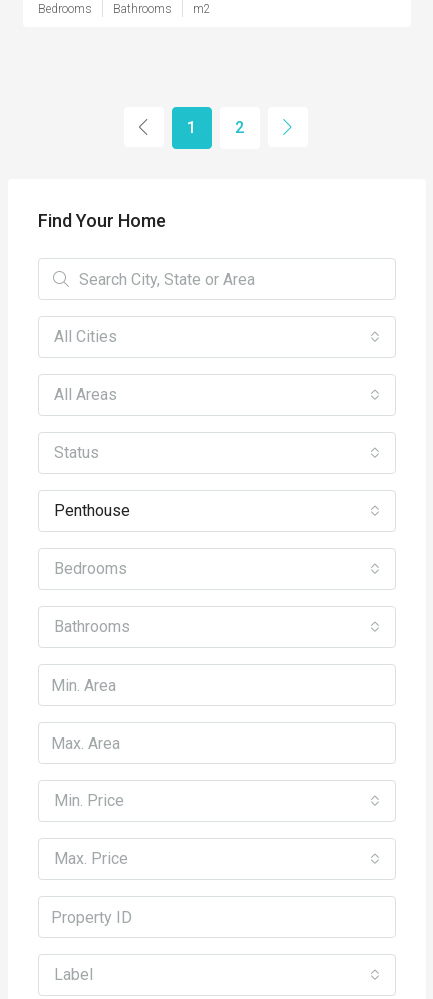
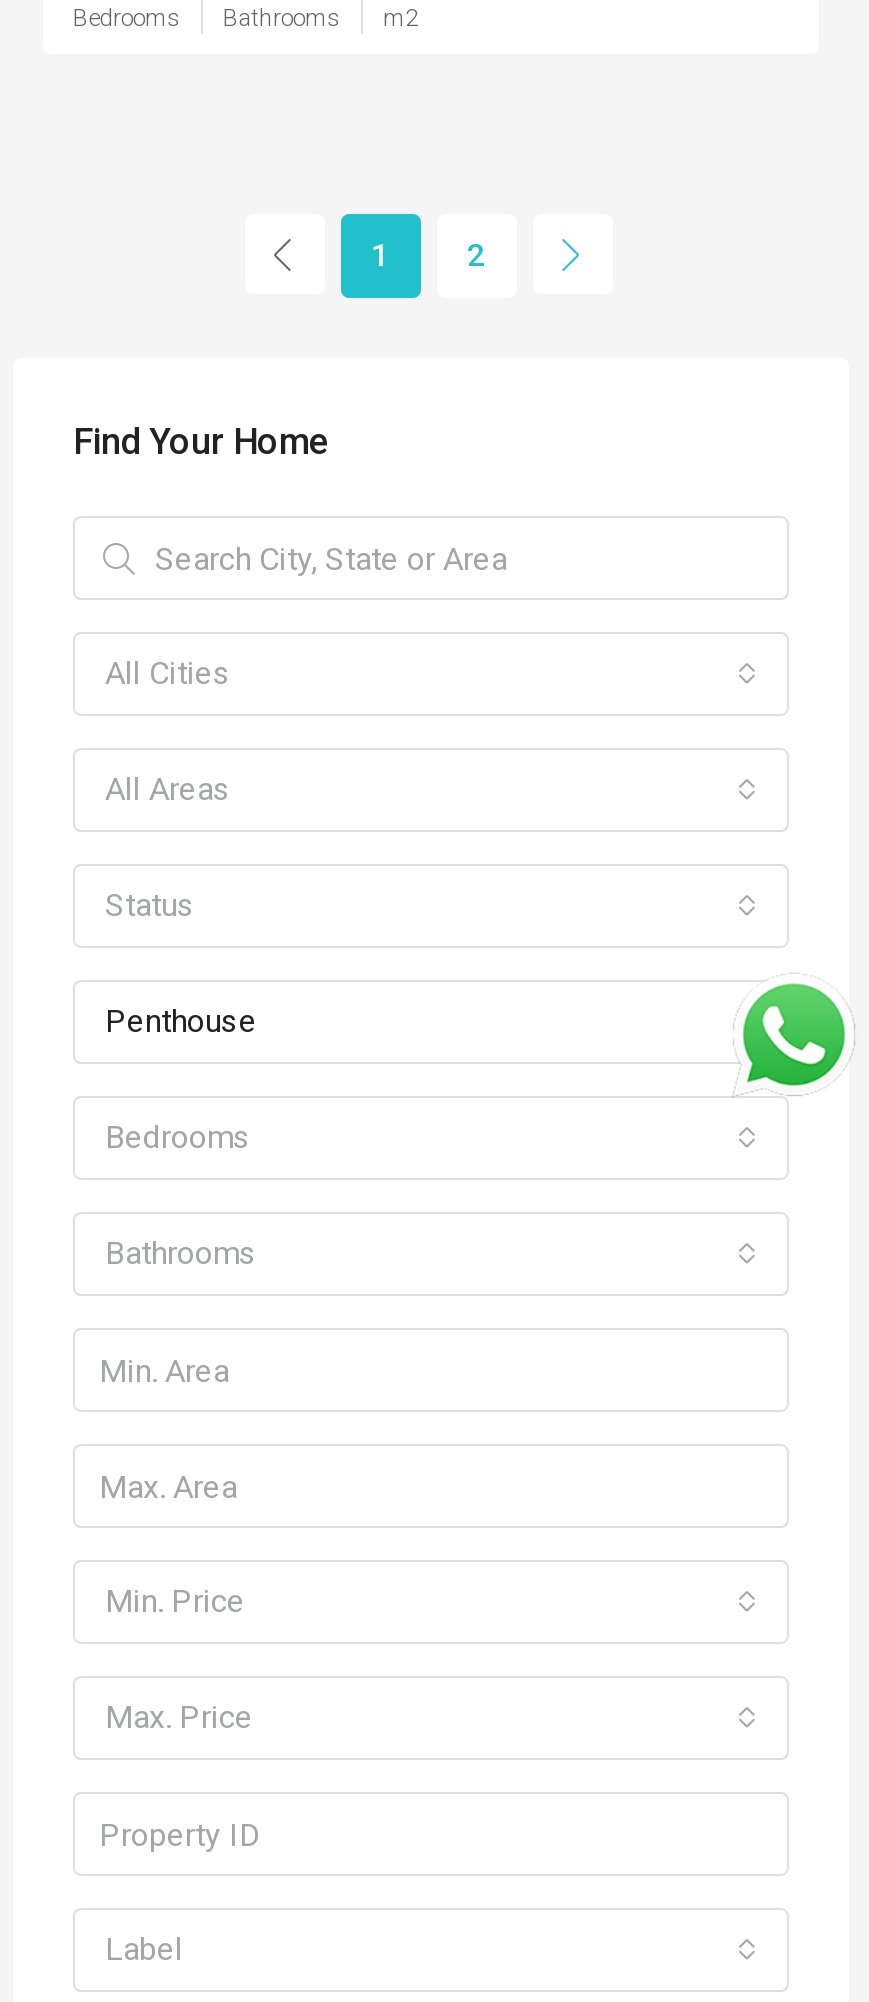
none -> [741,980,847,1096] [image]

